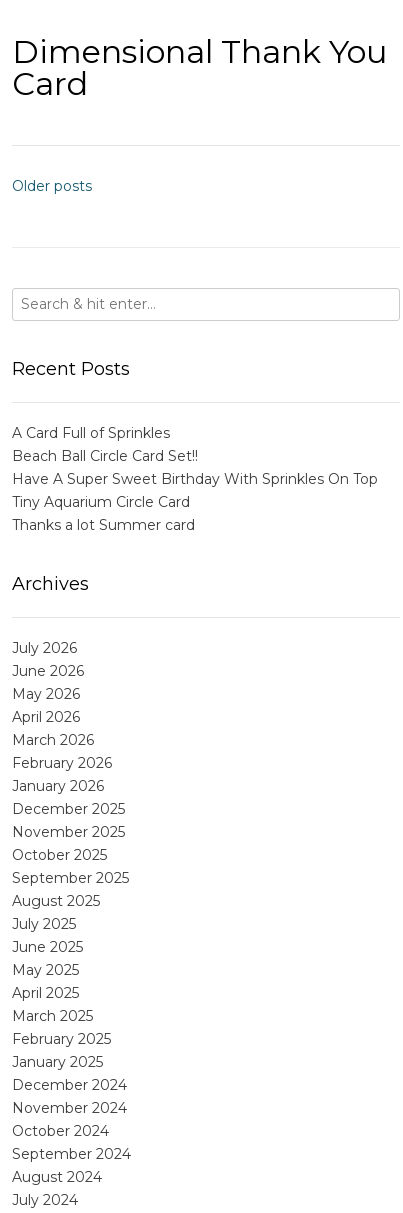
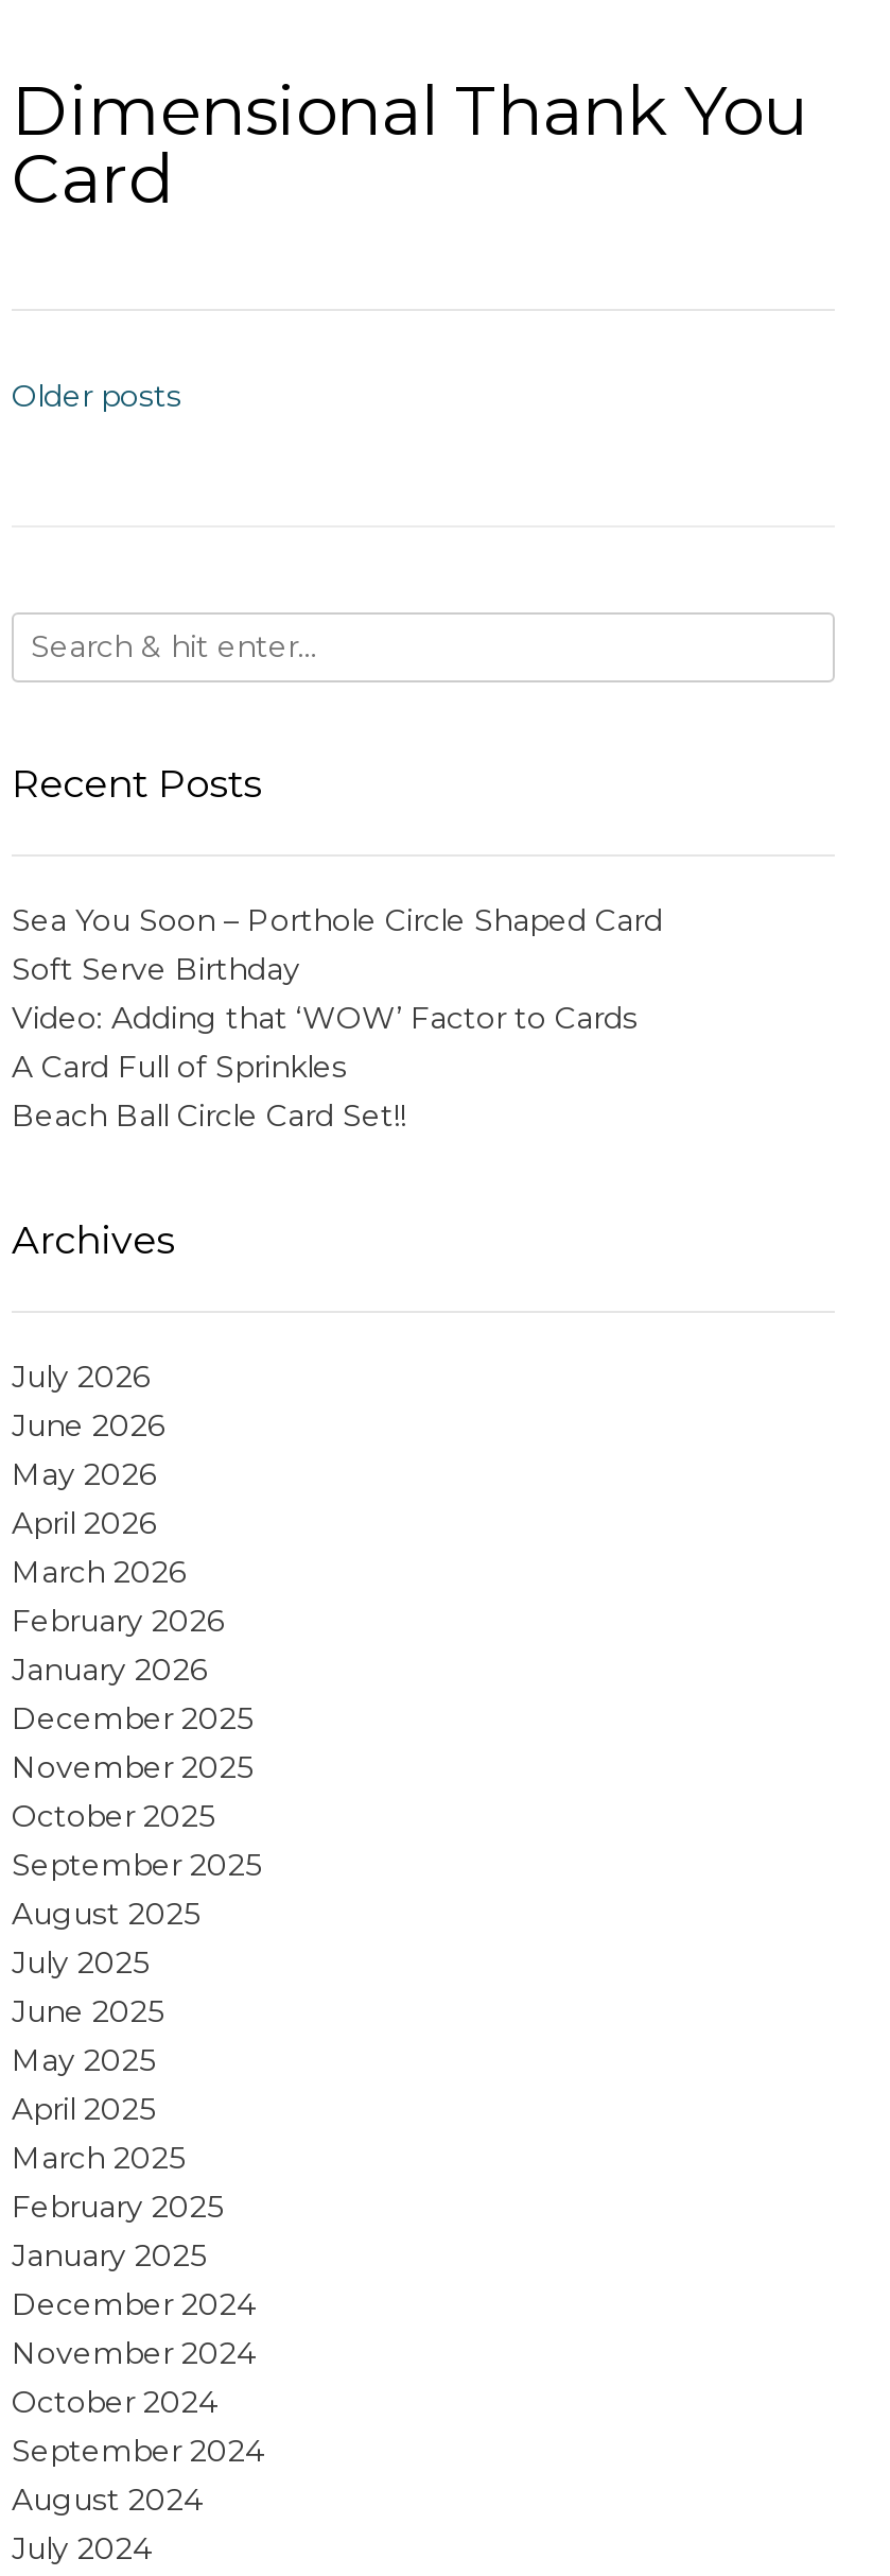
none -> [12,902,663,1038] Sea You Soon – Porthole Circle Shaped Card | Soft Serve Birthday | Video: Adding that ‘WOW’ Factor to Cards
moved [12,424,198,465] -> [12,1048,406,1135]: A Card Full of Sprinkles | Beach Ball Circle Card Set!!
[12,470,378,534] Have A Super Sweet Birthday With Sprinkles On Top | Tiny Aquarium Circle Card | Thanks a lot Summer card -> none

